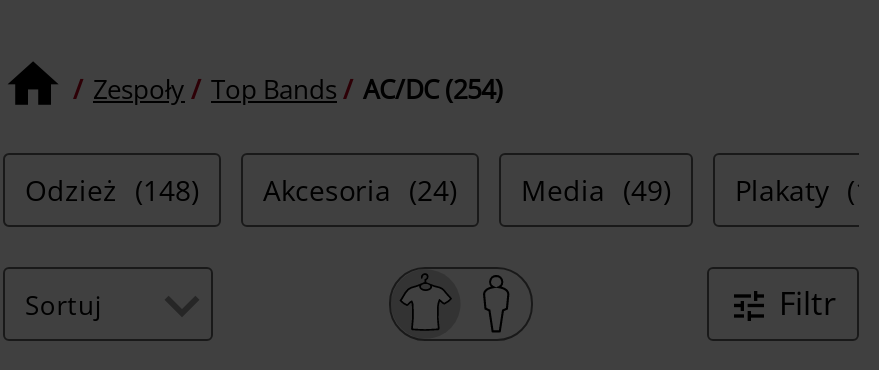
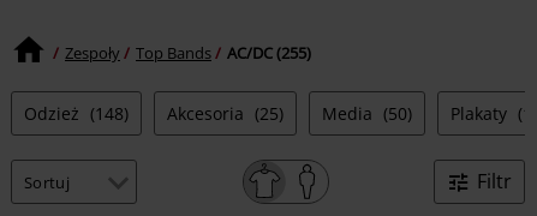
[93,70,503,106] Zespoły Top Bands AC/DC (254) -> [65,42,311,63] Zespoły Top Bands AC/DC (255)
[263,171,457,209] Akcesoria (24) -> [167,102,284,125] Akcesoria (25)
[521,171,671,209] Media (49) -> [322,102,412,125] Media (50)

